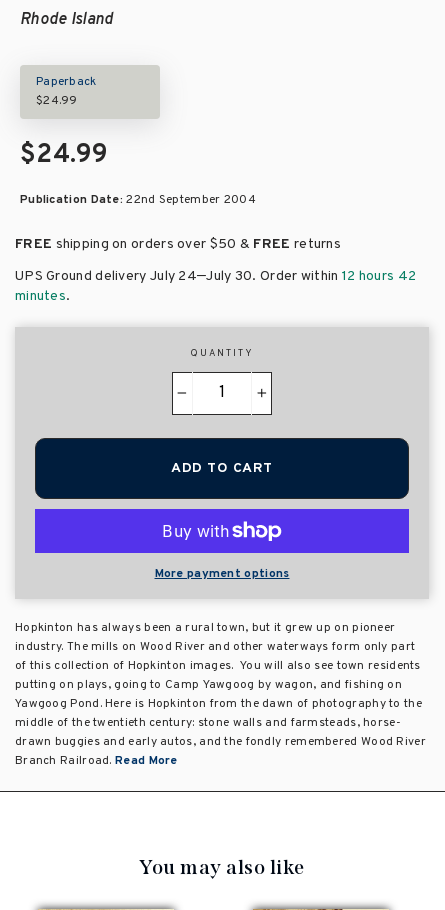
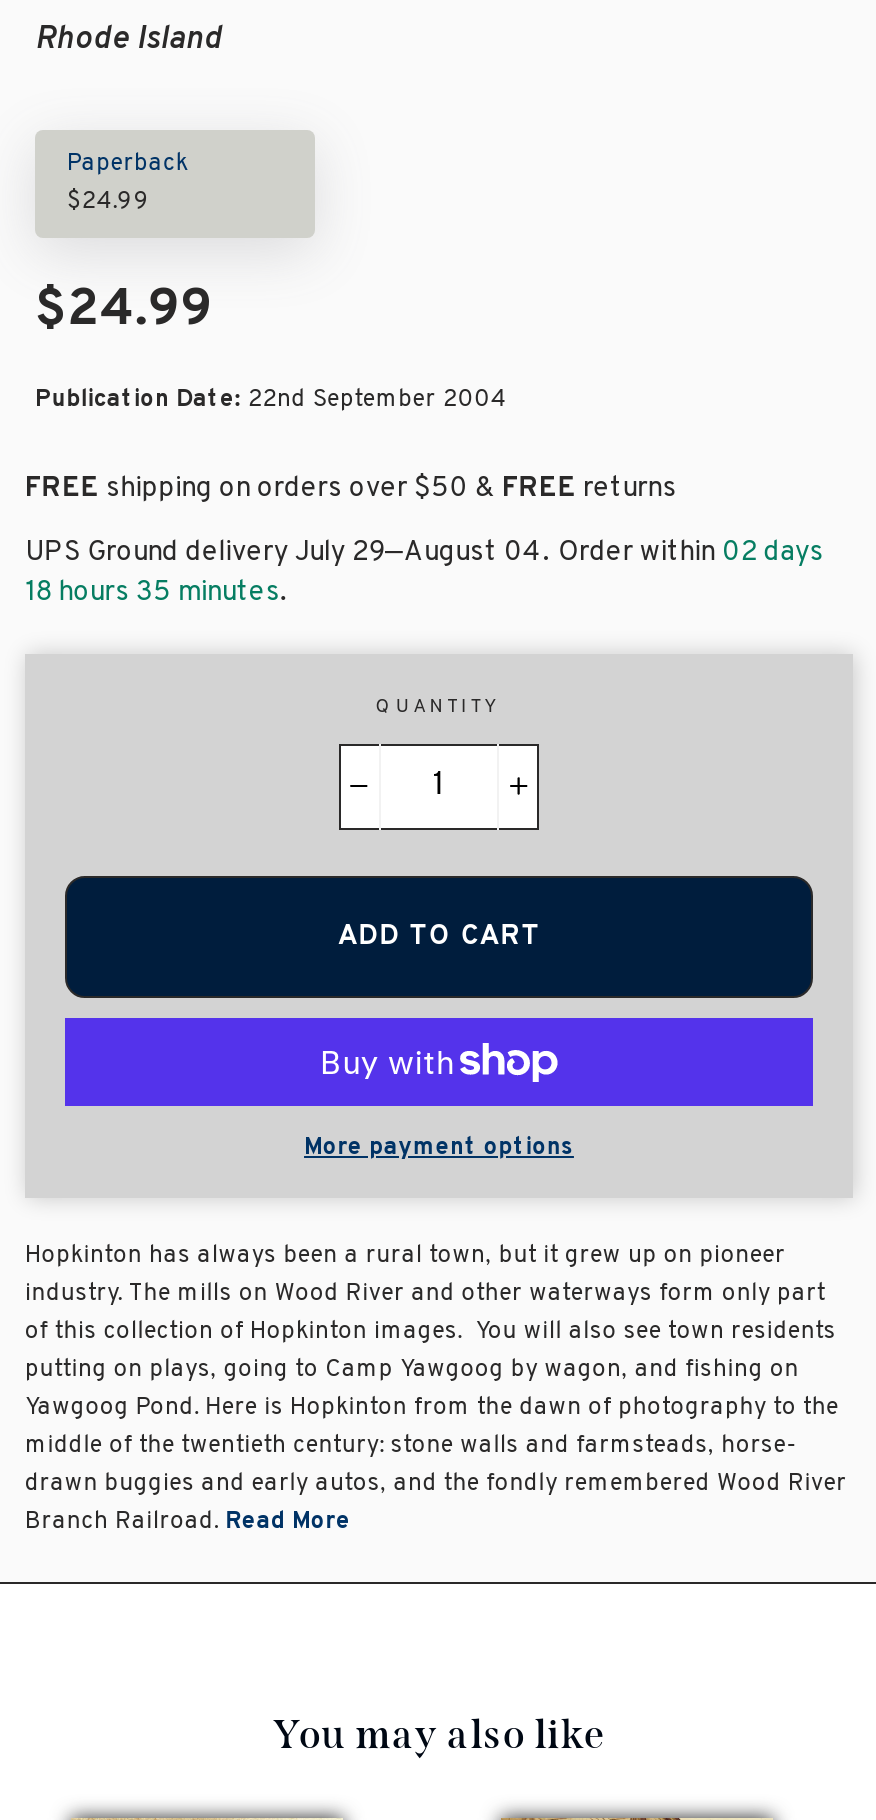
[15,266,416,305] UPS Ground delivery July 24–July 30. Order within 12 hours 42 | minutes. -> [25,532,824,610] UPS Ground delivery July 29–August 04. Order within 02 days | 18 hours 35 minutes.

